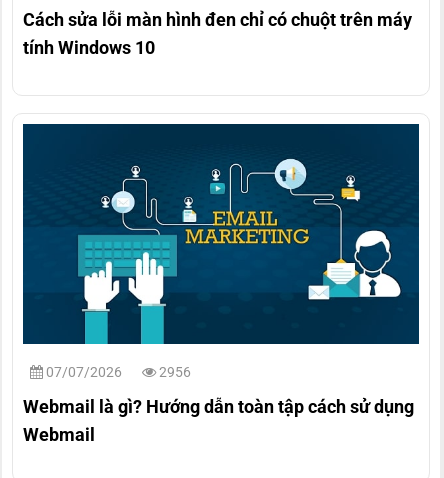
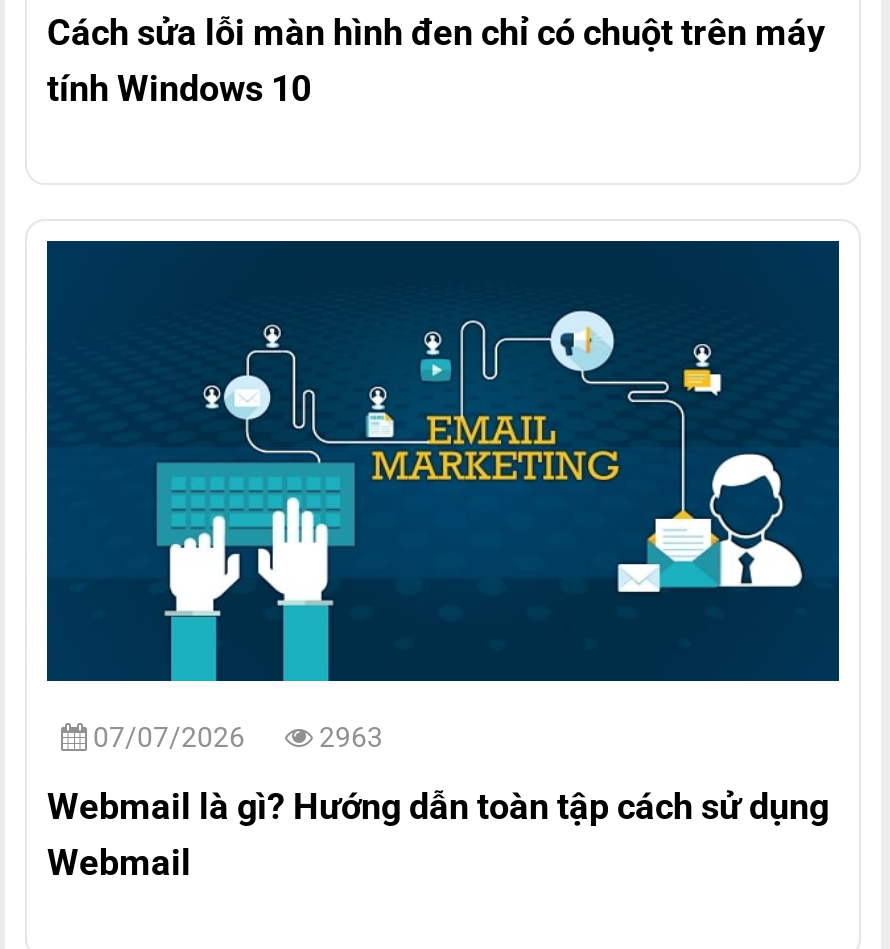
[156,364,191,380] 2956 -> [313,722,383,754] 2963

